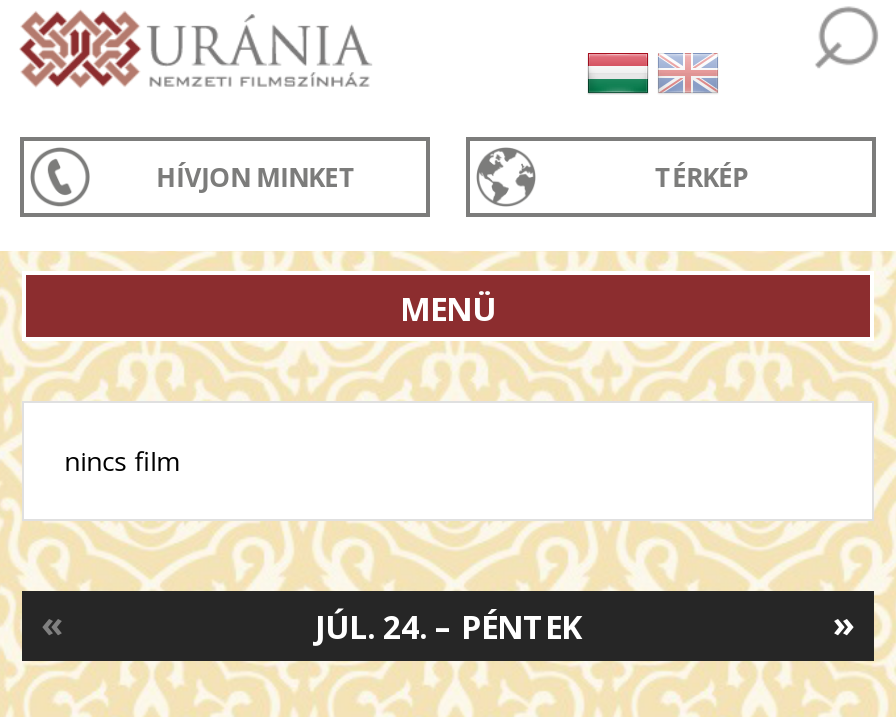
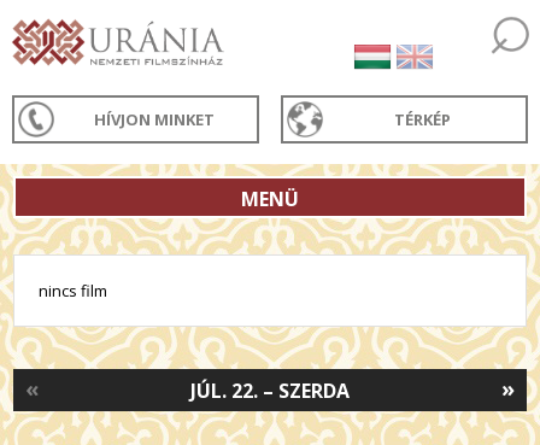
[315,605,581,649] JÚL. 24. – PÉNTEK -> [190,377,350,404] JÚL. 22. – SZERDA

